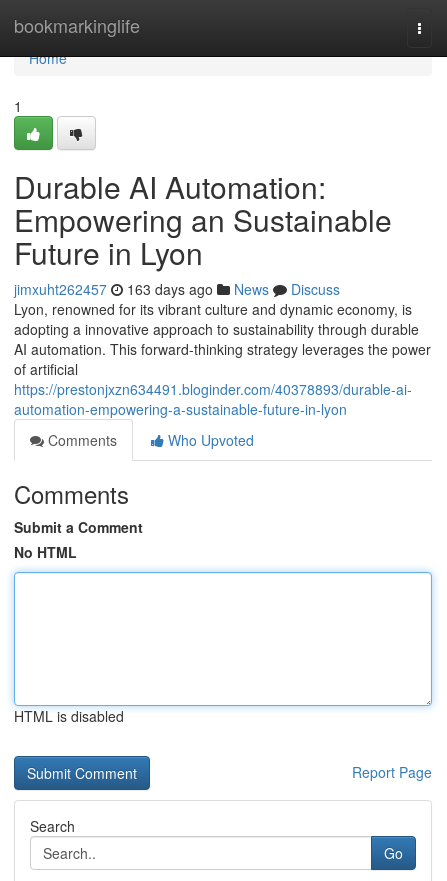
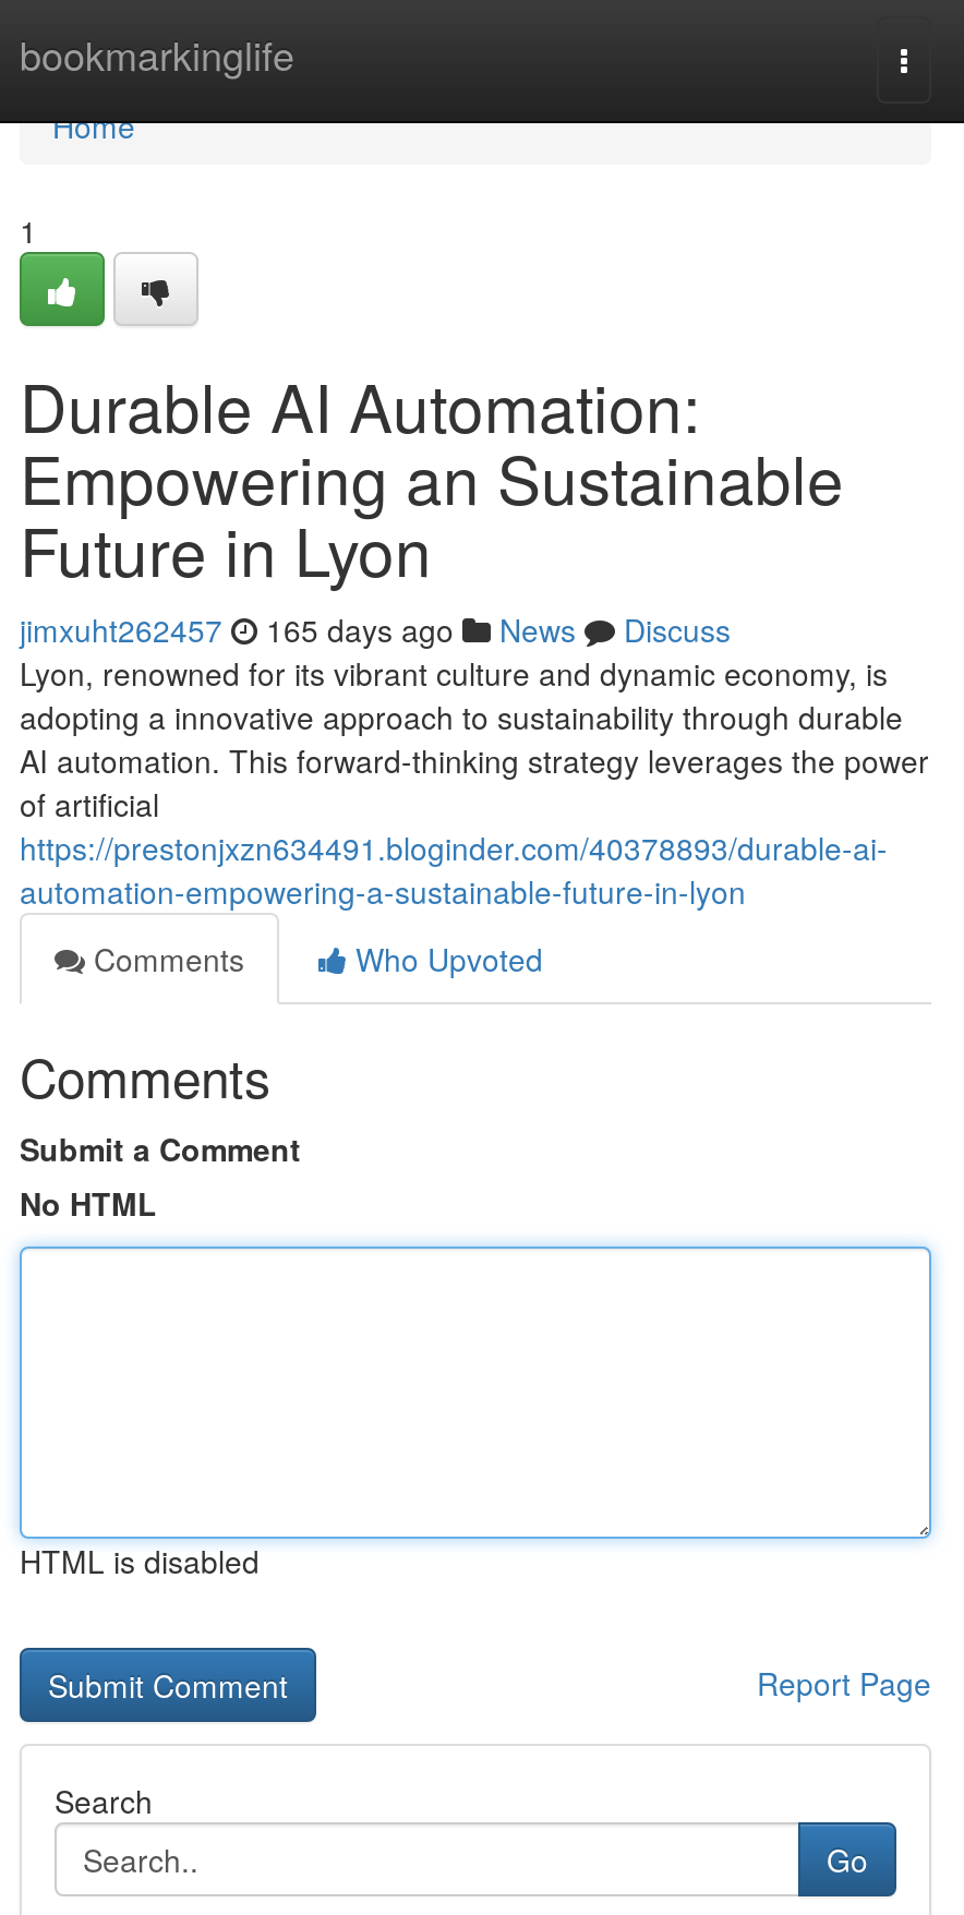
[14,279,340,299] jimxuht262457 163 days ago News Discuss -> [20,607,731,651] jimxuht262457 165 days ago News Discuss

